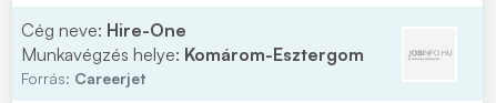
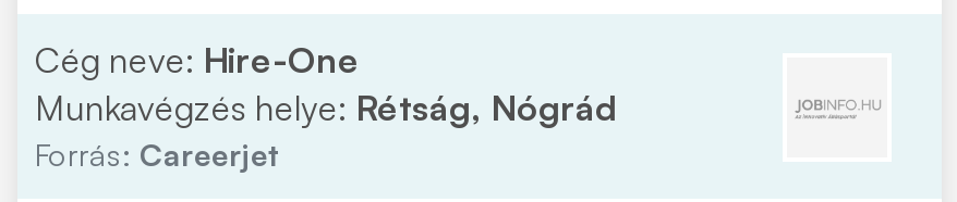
[21,43,364,65] Munkavégzés helye: Komárom-Esztergom -> [35,86,617,129] Munkavégzés helye: Rétság, Nógrád

